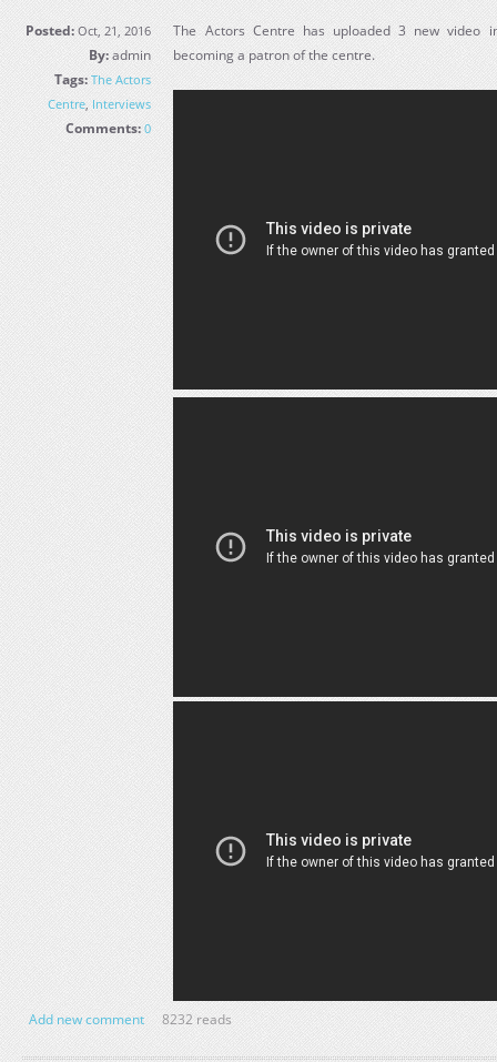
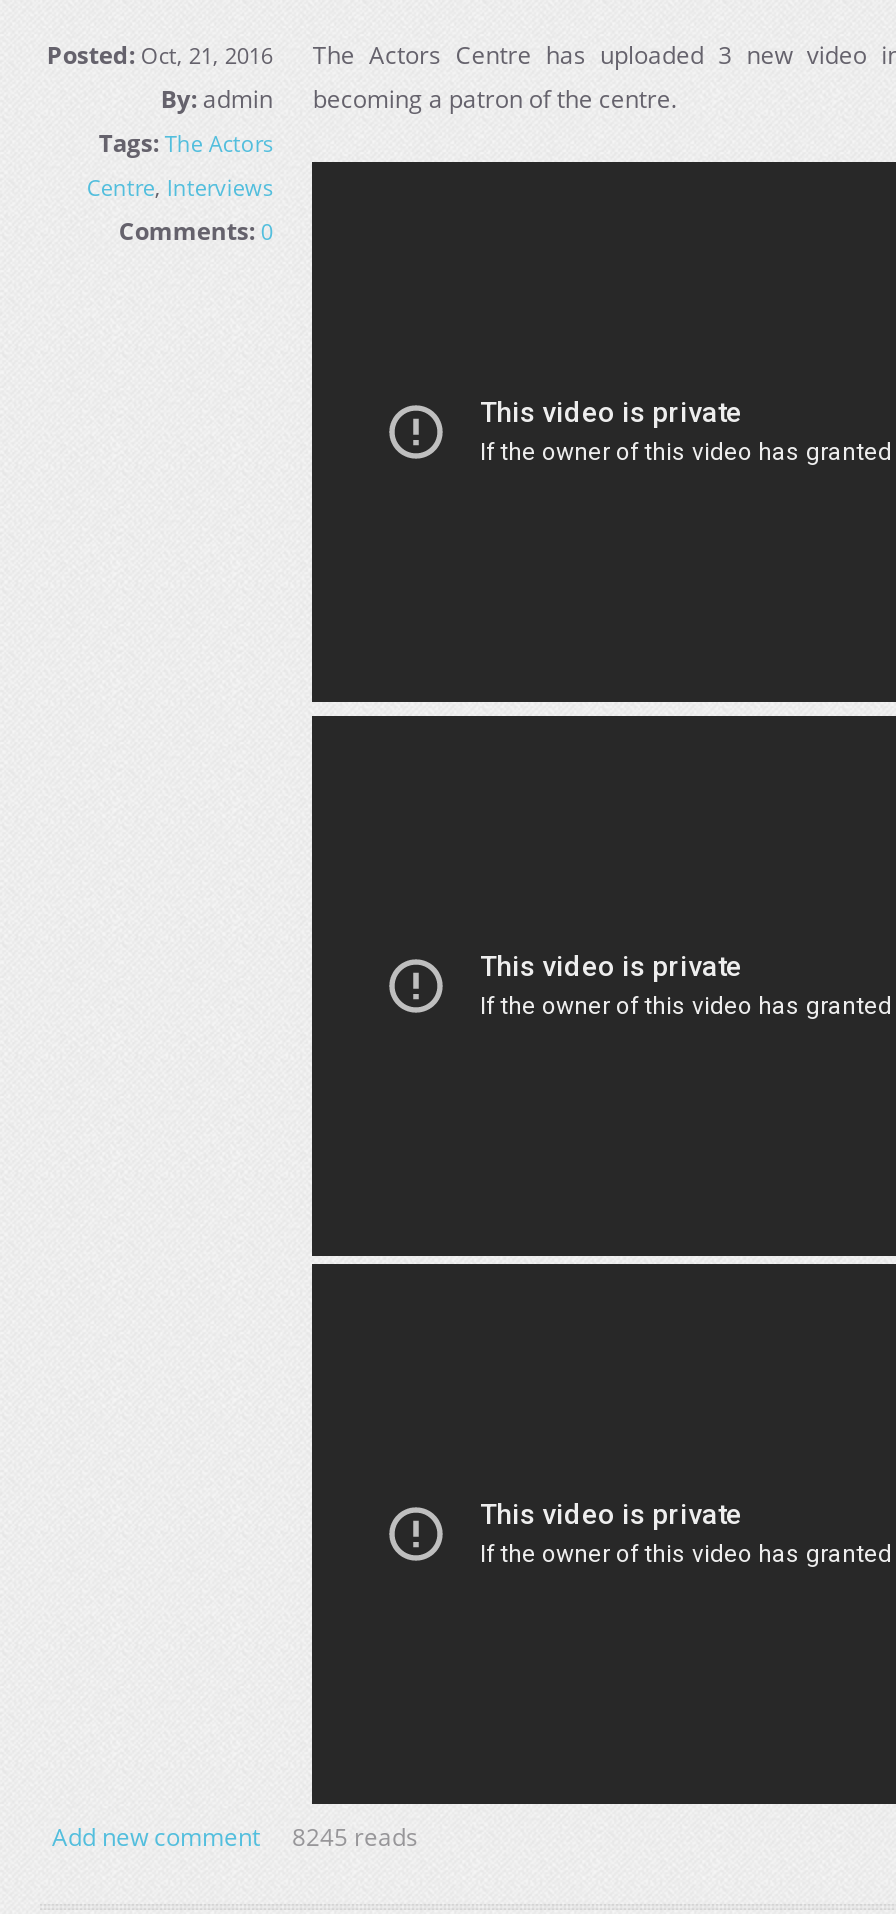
[29,1010,232,1029] Add new comment 8232 reads -> [52,1820,418,1854] Add new comment 8245 reads

